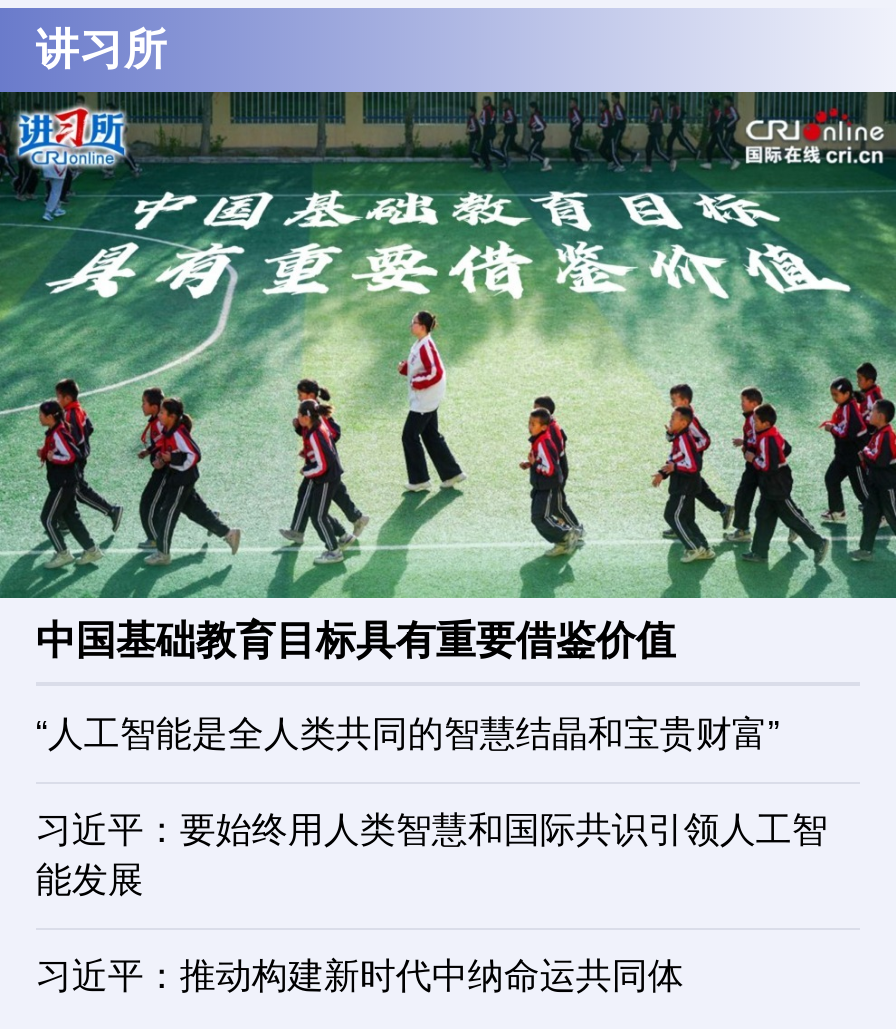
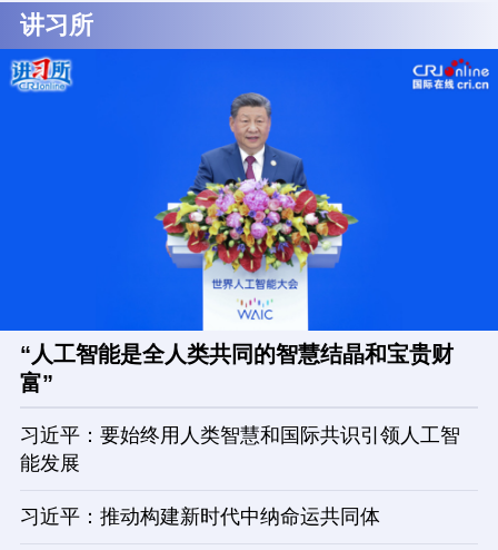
[6,90,890,753] [image] | 中国基础教育目标具有重要借鉴价值 | “人工智能是全人类共同的智慧结晶和宝贵财富” -> [3,48,495,395] [image] | “人工智能是全人类共同的智慧结晶和宝贵财 | 富”

